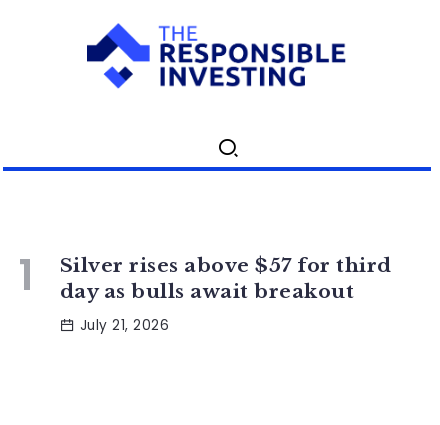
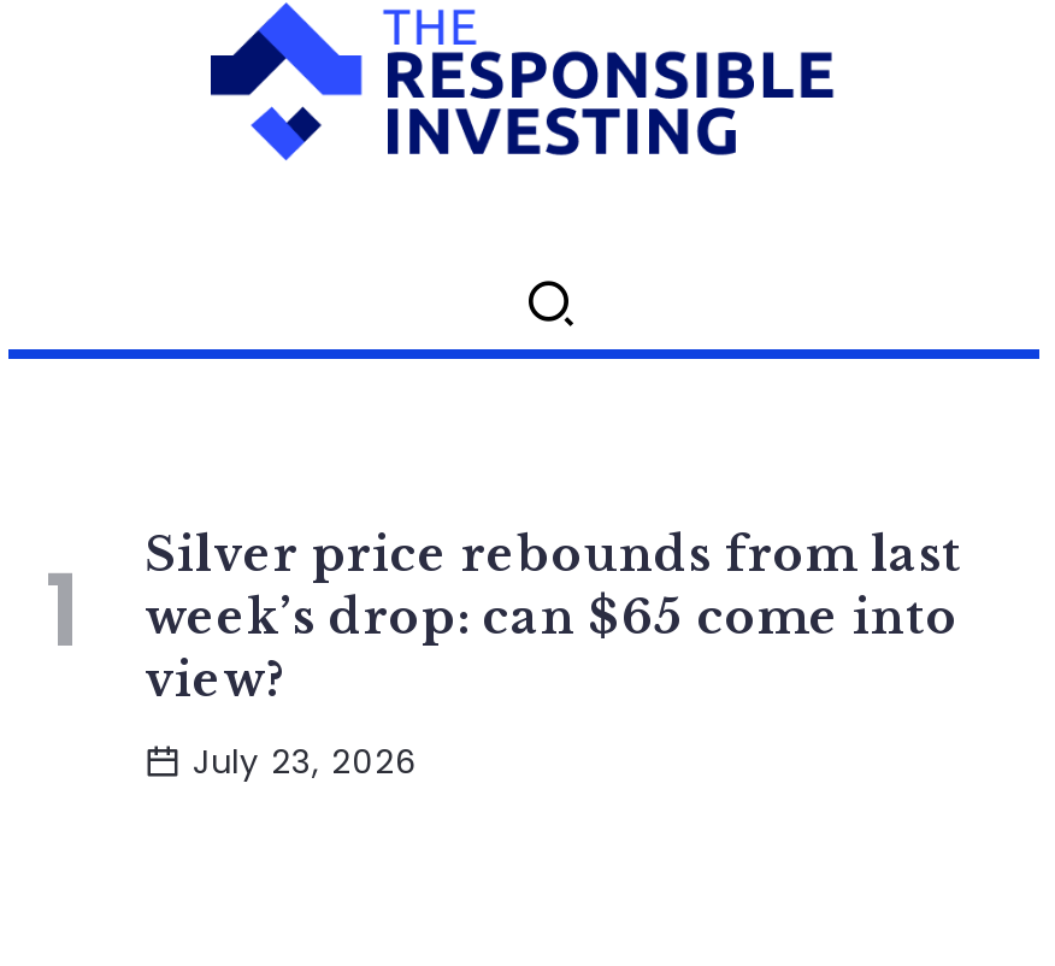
[59,253,391,303] Silver rises above $57 for third | day as bulls await breakout -> [145,525,962,708] Silver price rebounds from last | week’s drop: can $65 come into | view?
[79,316,169,335] July 21, 2026 -> [193,739,418,785] July 23, 2026

